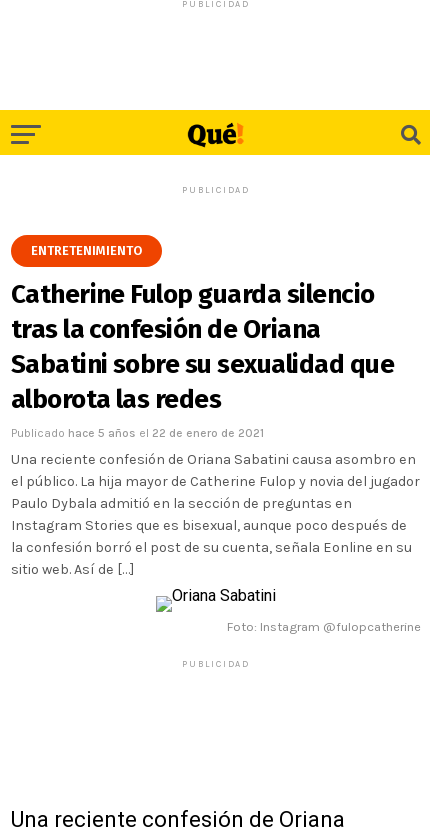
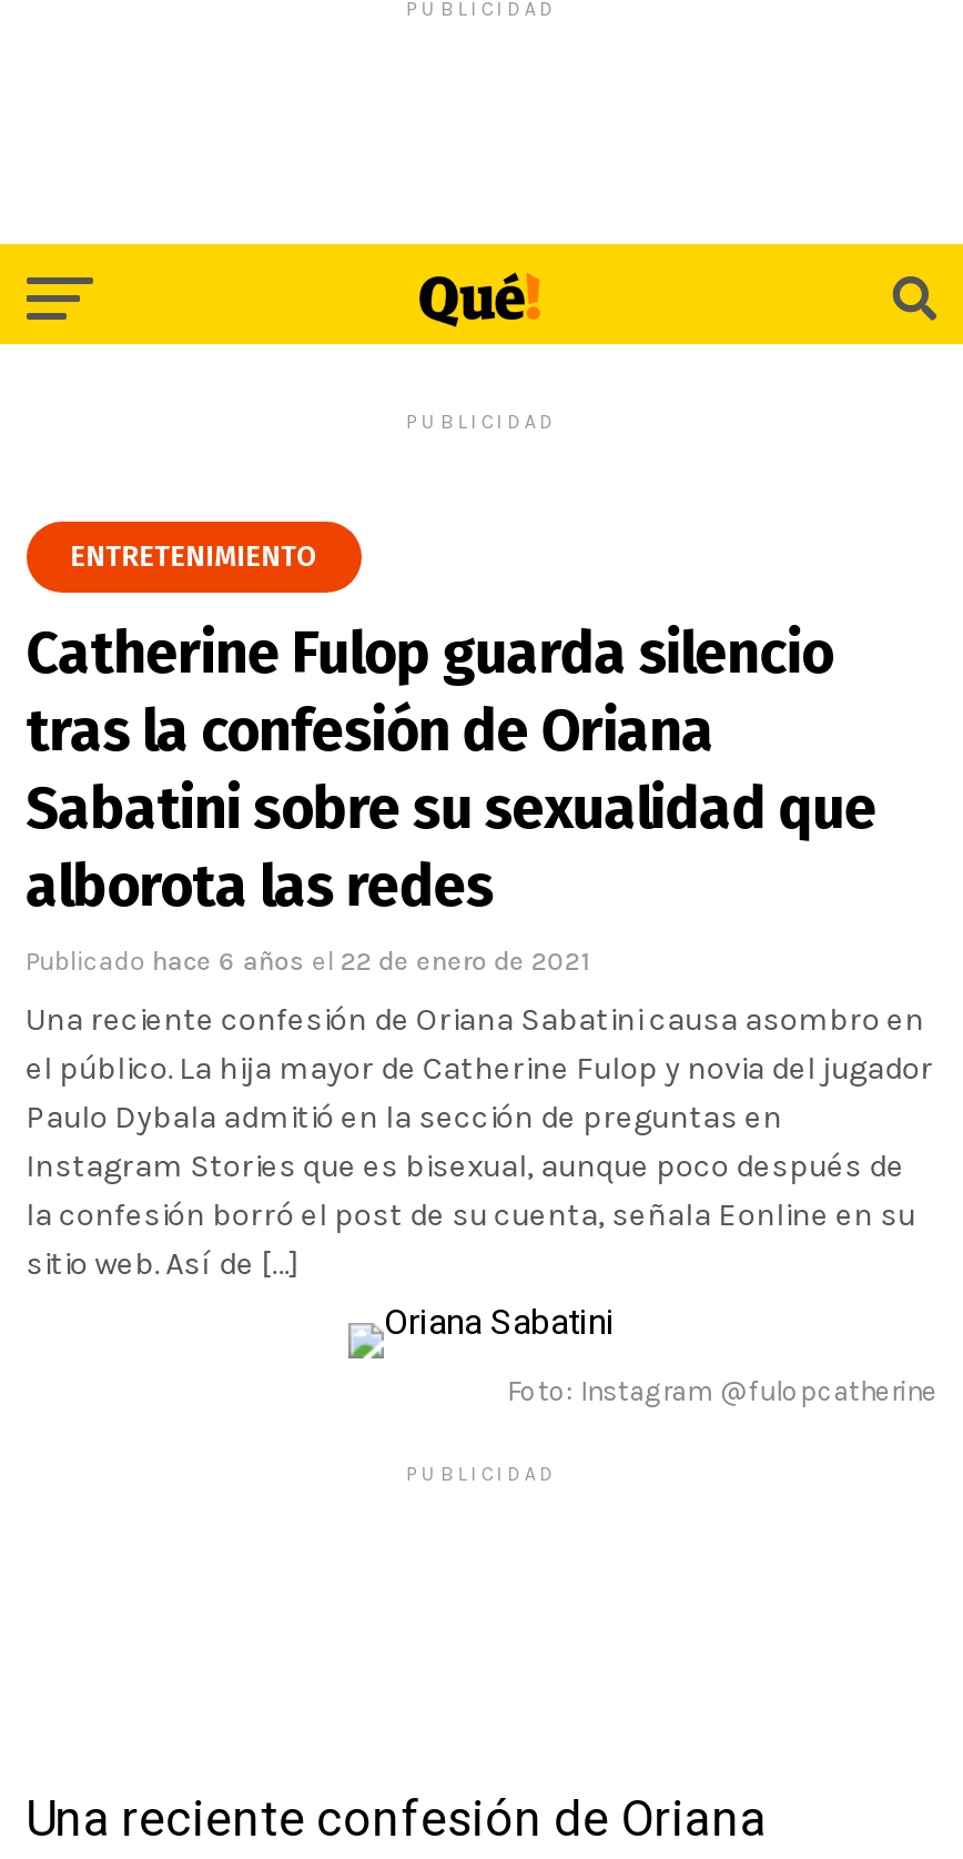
[11,426,264,440] Publicado hace 5 años el 22 de enero de 2021 -> [26,946,590,977] Publicado hace 6 años el 22 de enero de 2021

